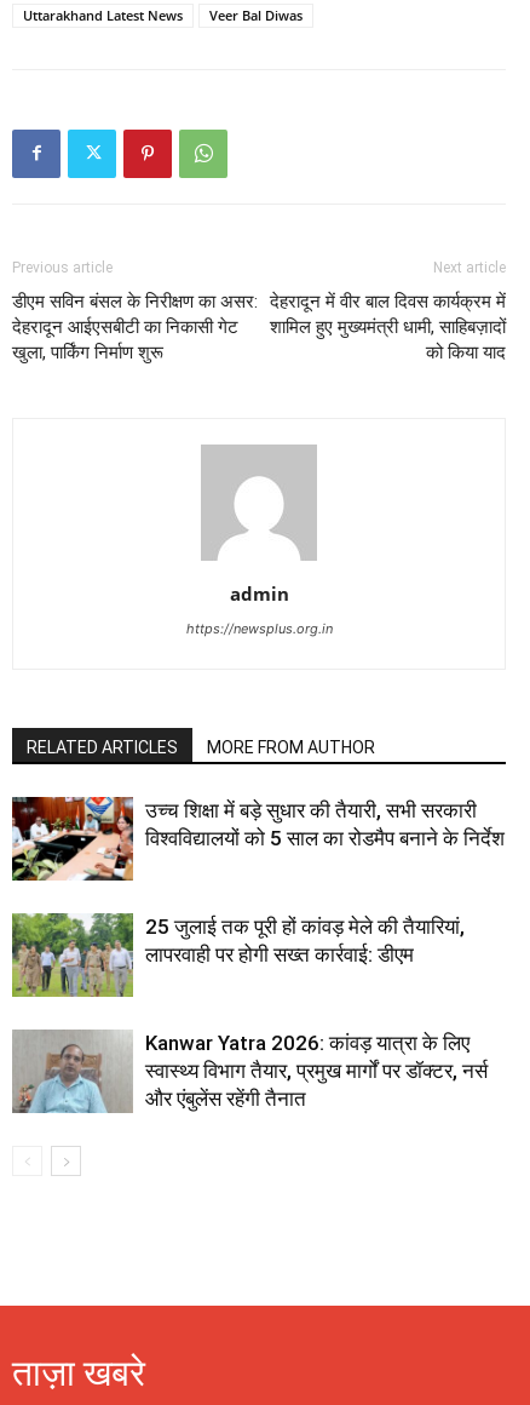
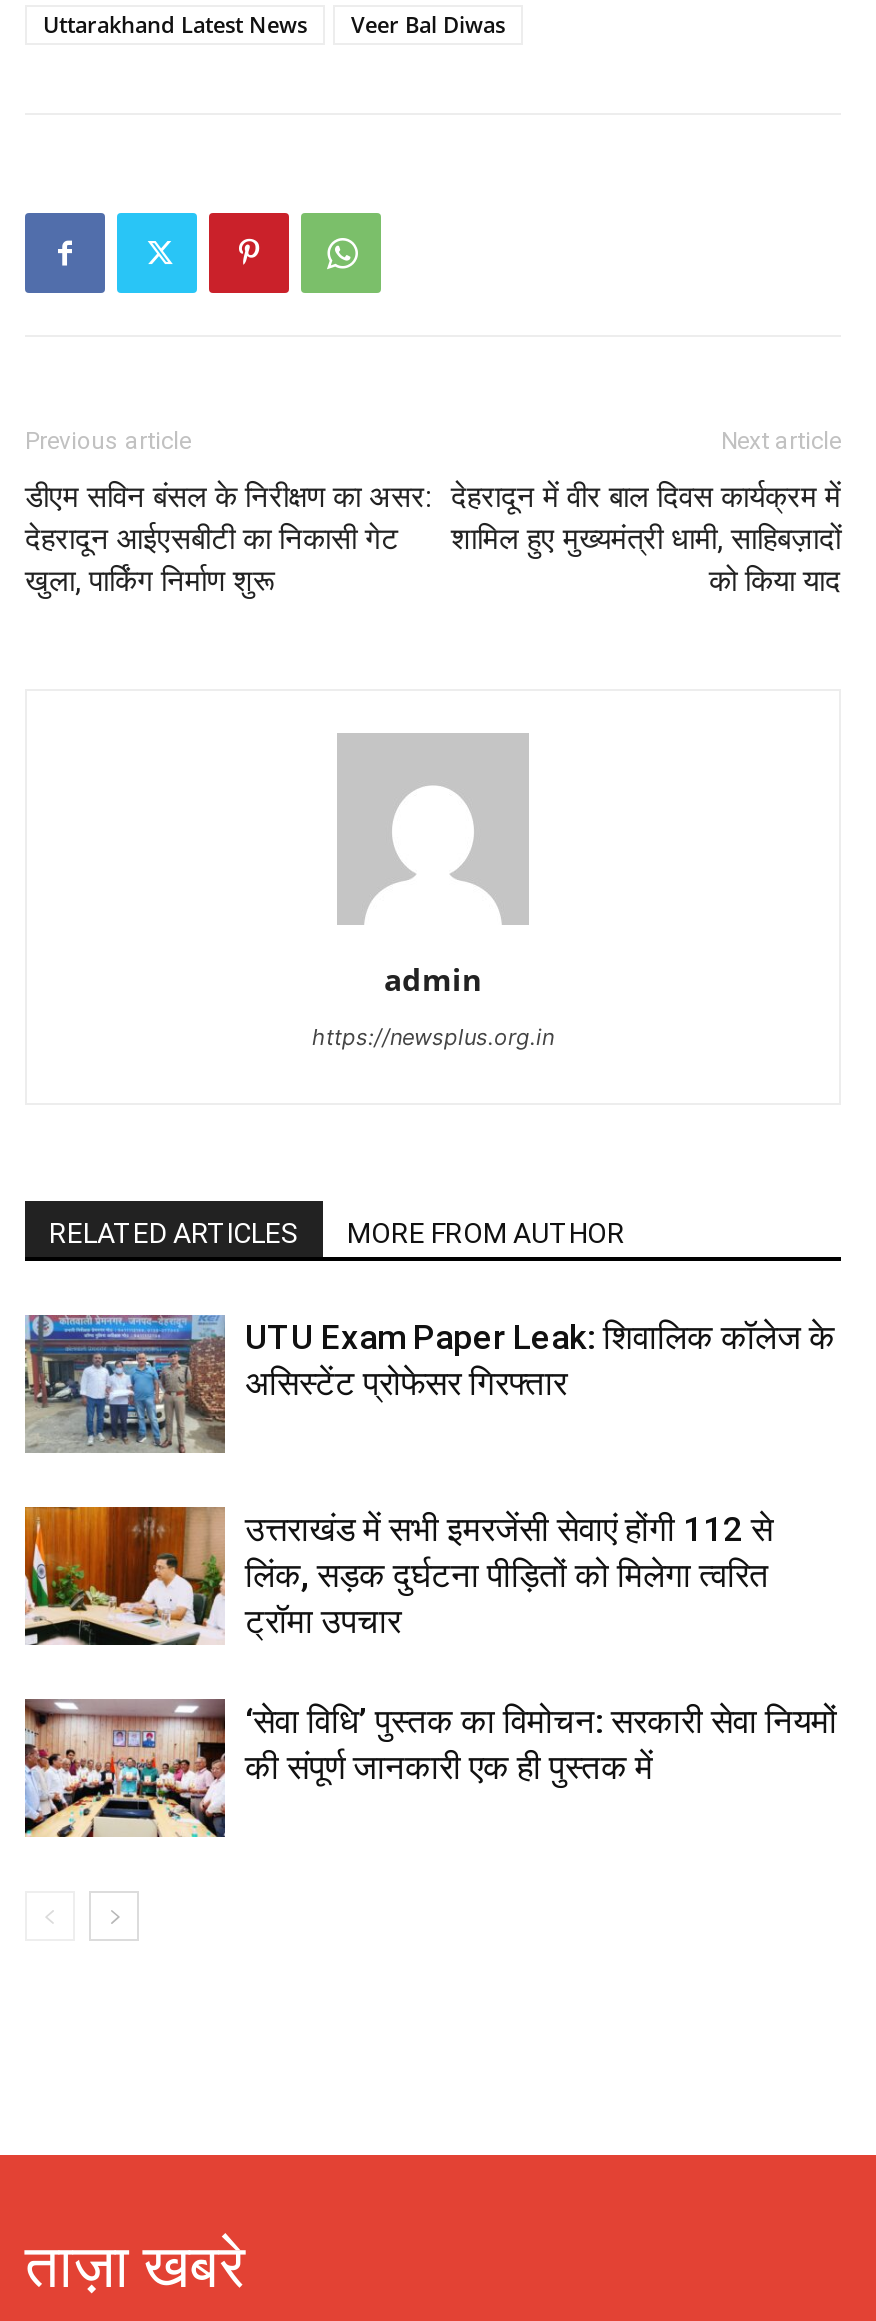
[11,796,505,882] [image] | उच्च शिक्षा में बड़े सुधार की तैयारी, सभी सरकारी | विश्वविद्यालयों को 5 साल का रोडमैप बनाने के निर्देश -> [23,1313,835,1455] [image] | UTU Exam Paper Leak: शिवालिक कॉलेज के | असिस्टेंट प्रोफेसर गिरफ्तार
[11,912,465,998] [image] | 25 जुलाई तक पूरी हों कांवड़ मेले की तैयारियां, | लापरवाही पर होगी सख्त कार्रवाई: डीएम -> [23,1505,773,1647] [image] | उत्तराखंड में सभी इमरजेंसी सेवाएं होंगी 112 से | लिंक, सड़क दुर्घटना पीड़ितों को मिलेगा त्वरित | ट्रॉमा उपचार
[12,1031,488,1114] [image] | Kanwar Yatra 2026: कांवड़ यात्रा के लिए | स्वास्थ्य विभाग तैयार, प्रमुख मार्गों पर डॉक्टर, नर्स | और एंबुलेंस रहेंगी तैनात -> [25,1699,837,1839] [image] | ‘सेवा विधि’ पुस्तक का विमोचन: सरकारी सेवा नियमों | की संपूर्ण जानकारी एक ही पुस्तक में

